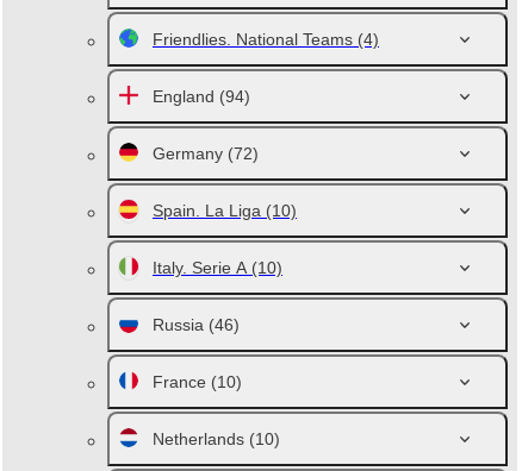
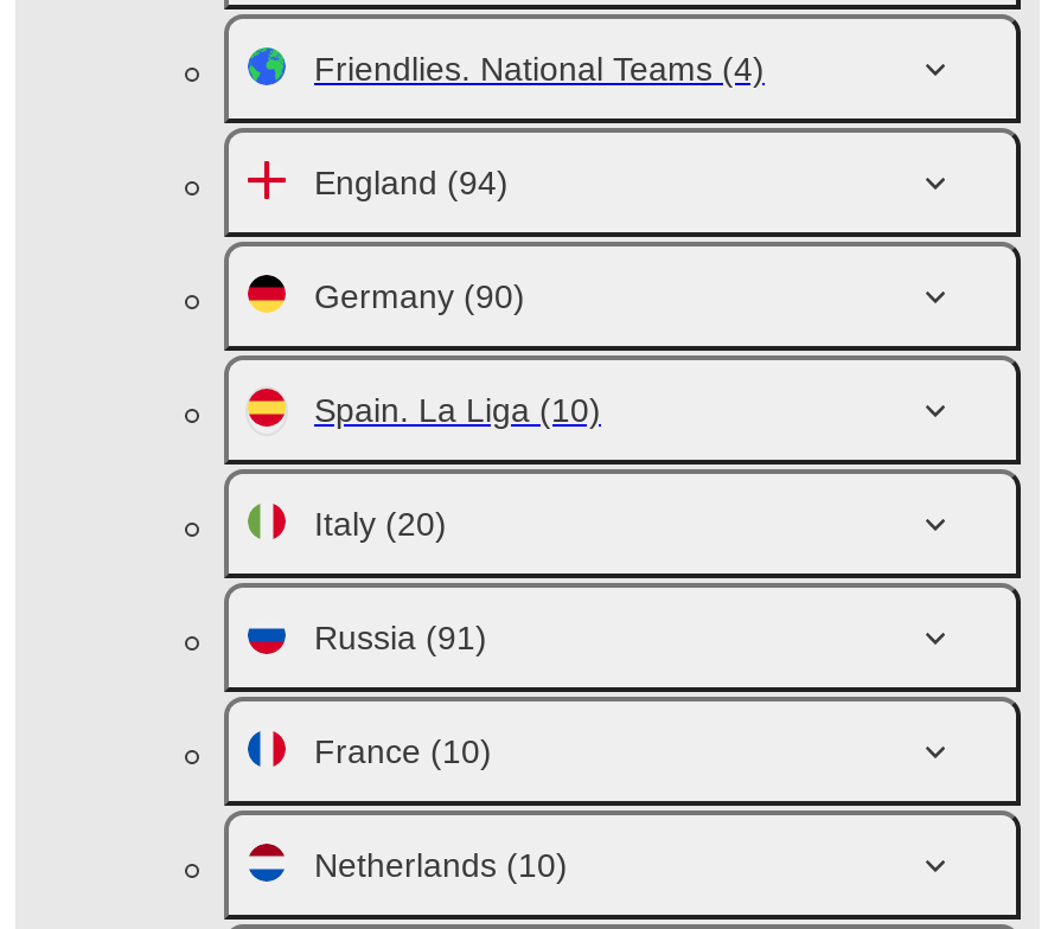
[153,144,259,163] Germany (72) -> [314,277,525,315] Germany (90)
[153,258,282,277] Italy. Serie A (10) -> [314,505,447,543] Italy (20)
[153,315,240,334] Russia (46) -> [314,619,487,656] Russia (91)

